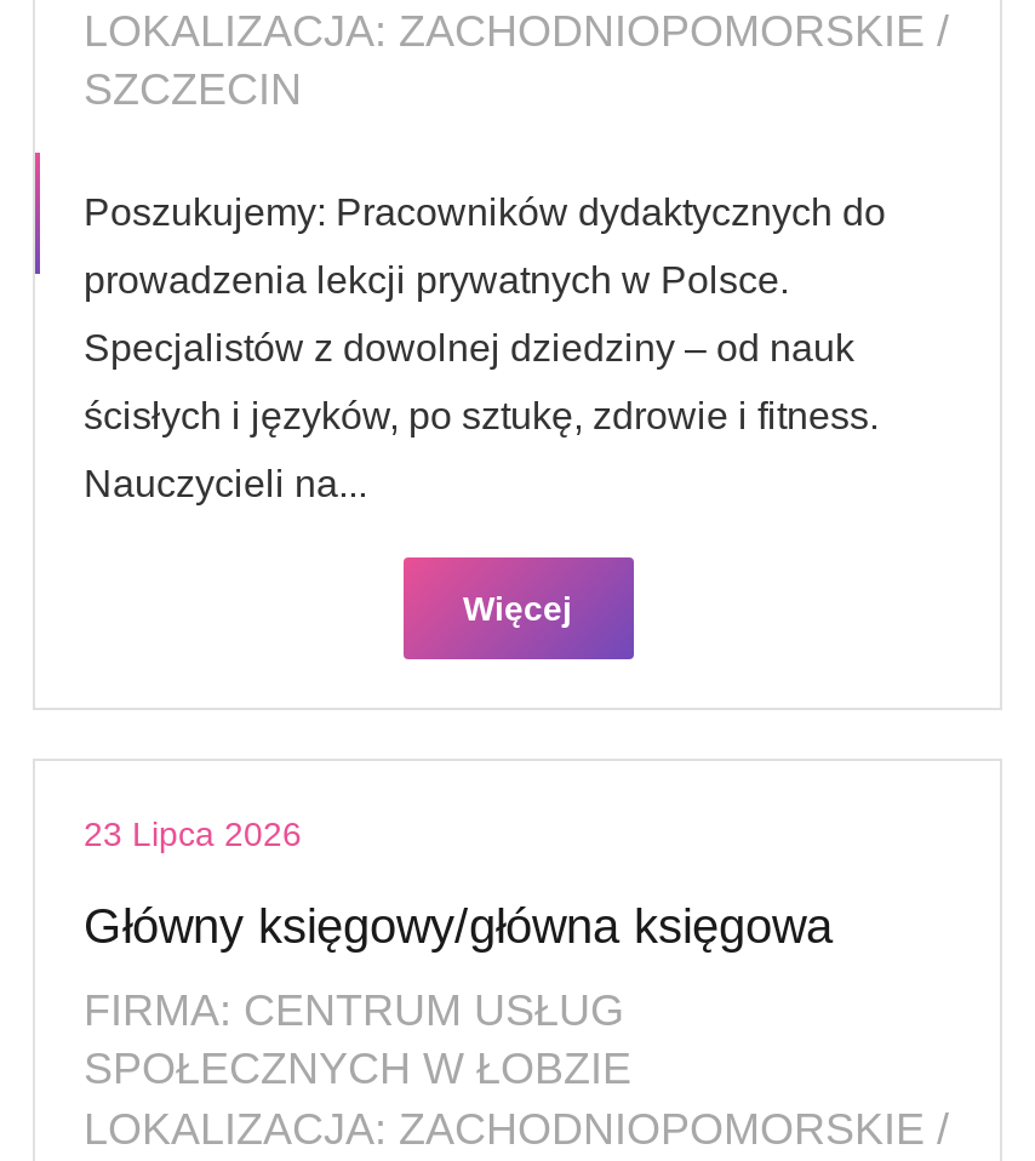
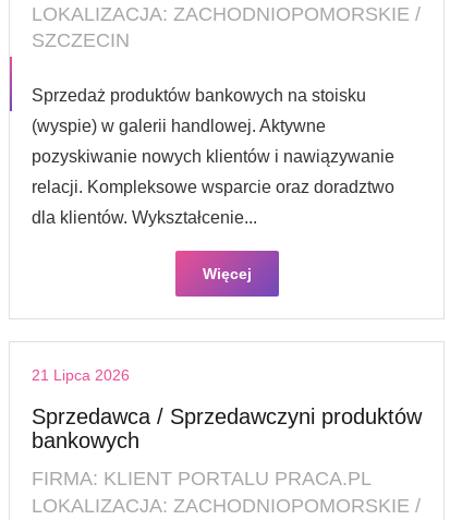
[84,191,886,233] Poszukujemy: Pracowników dydaktycznych do -> [32,86,366,105] Sprzedaż produktów bankowych na stoisku
[84,259,789,301] prowadzenia lekcji prywatnych w Polsce. -> [32,117,326,135] (wyspie) w galerii handlowej. Aktywne
[84,327,854,368] Specjalistów z dowolnej dziedziny – od nauk -> [32,147,394,166] pozyskiwanie nowych klientów i nawiązywanie
[84,395,879,436] ścisłych i języków, po sztukę, zdrowie i fitness. -> [32,178,394,196] relacji. Kompleksowe wsparcie oraz doradztwo
[84,463,367,504] Nauczycieli na... -> [32,208,257,227] dla klientów. Wykształcenie...
[84,814,302,853] 23 Lipca 2026 -> [32,366,130,384] 21 Lipca 2026
[84,899,833,953] Główny księgowy/główna księgowa -> [32,404,422,452] Sprzedawca / Sprzedawczyni produktów | bankowych
[84,986,631,1093] FIRMA: CENTRUM USŁUG | SPOŁECZNYCH W ŁOBZIE -> [32,468,372,489] FIRMA: KLIENT PORTALU PRACA.PL

